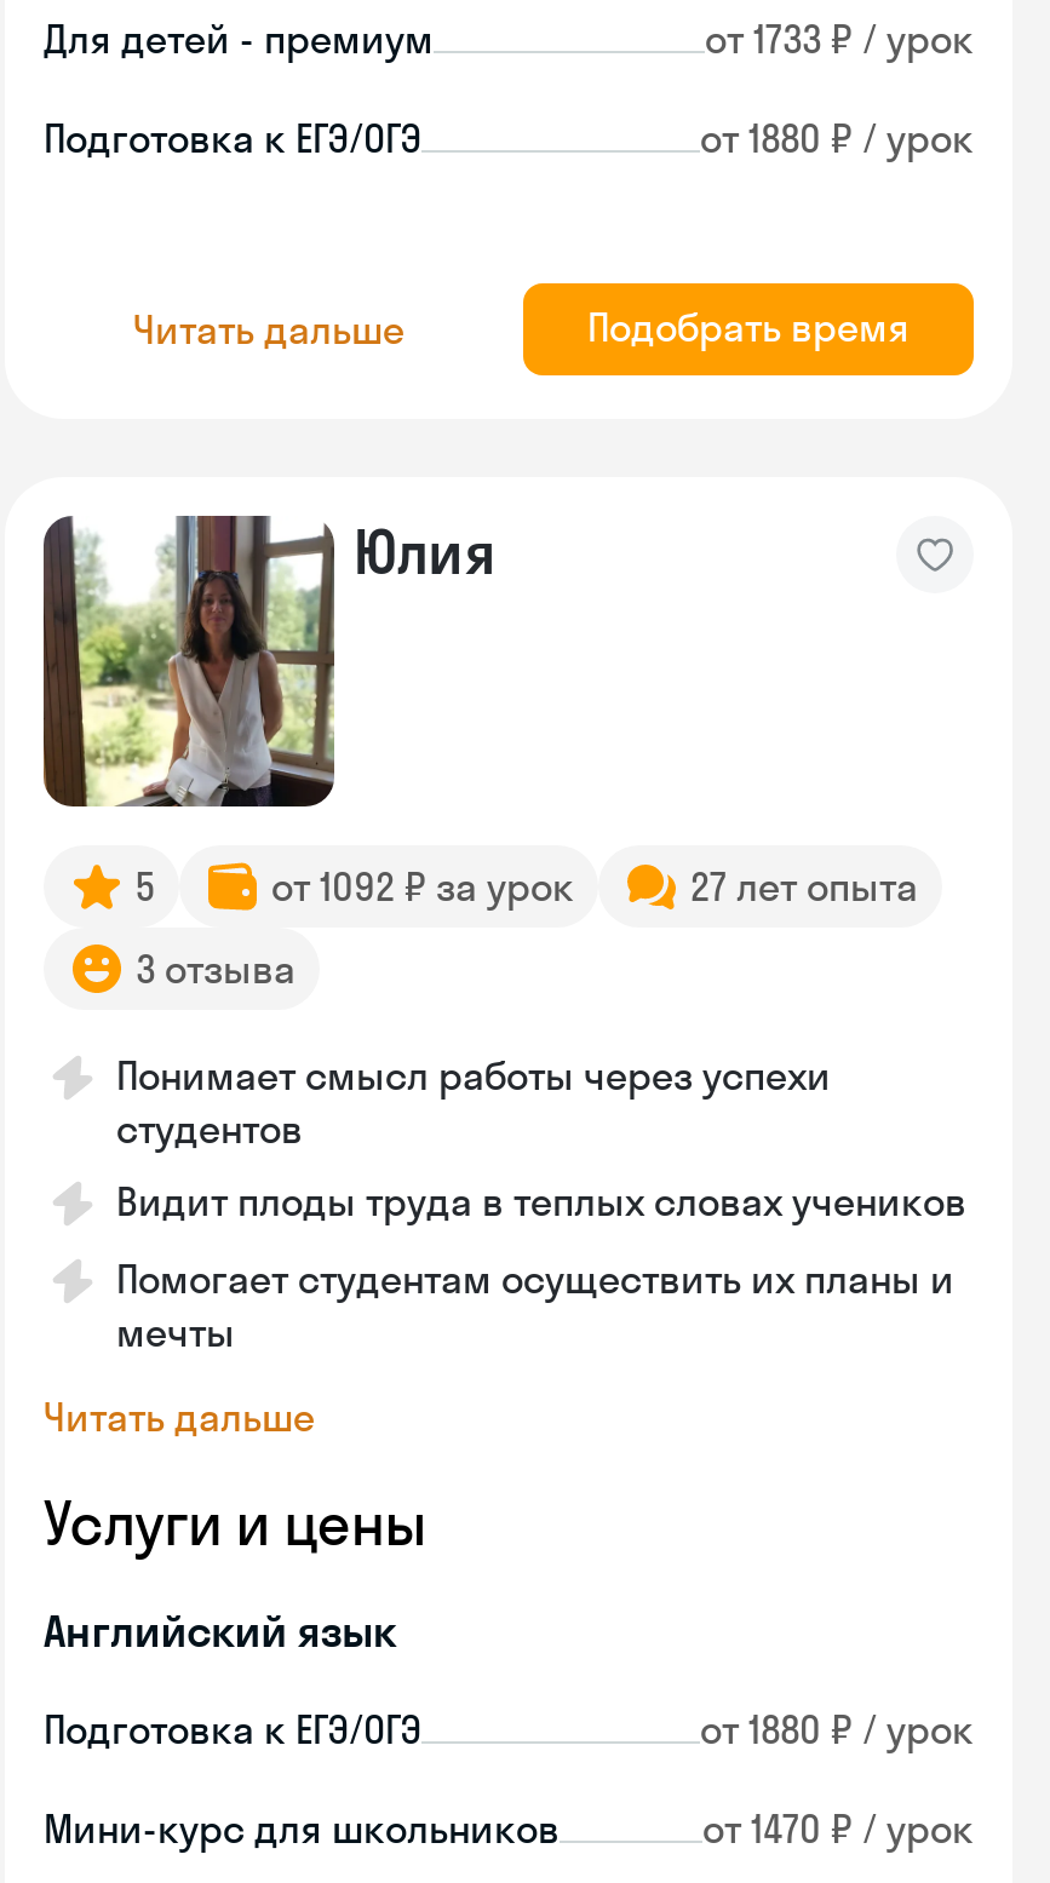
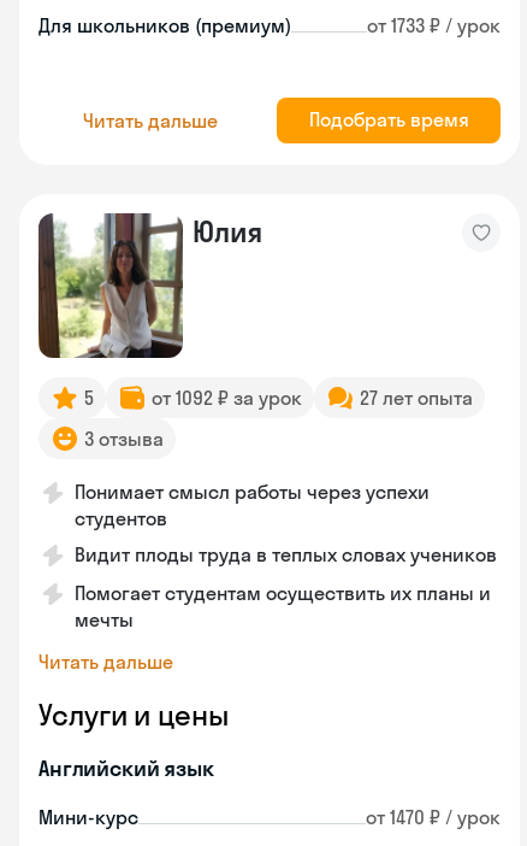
[44,15,434,63] Для детей - премиум -> [39,13,291,37] Для школьников (премиум)
[44,114,974,162] Подготовка к ЕГЭ/ОГЭ | от 1880 ₽ / урок -> none
[44,1705,974,1853] Подготовка к ЕГЭ/ОГЭ | от 1880 ₽ / урок | Мини-курс для школьников -> [39,805,138,829] Мини-курс

